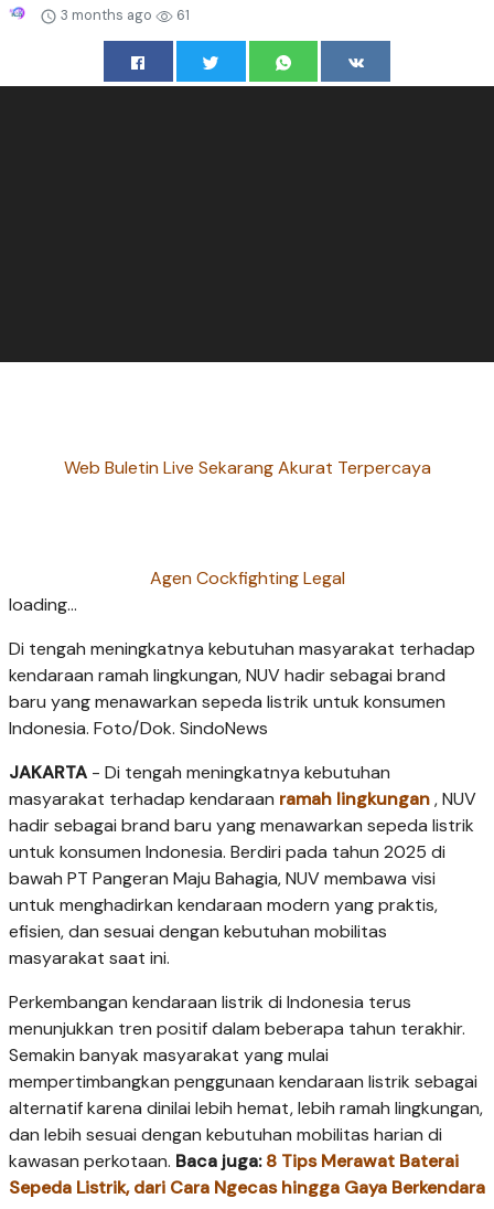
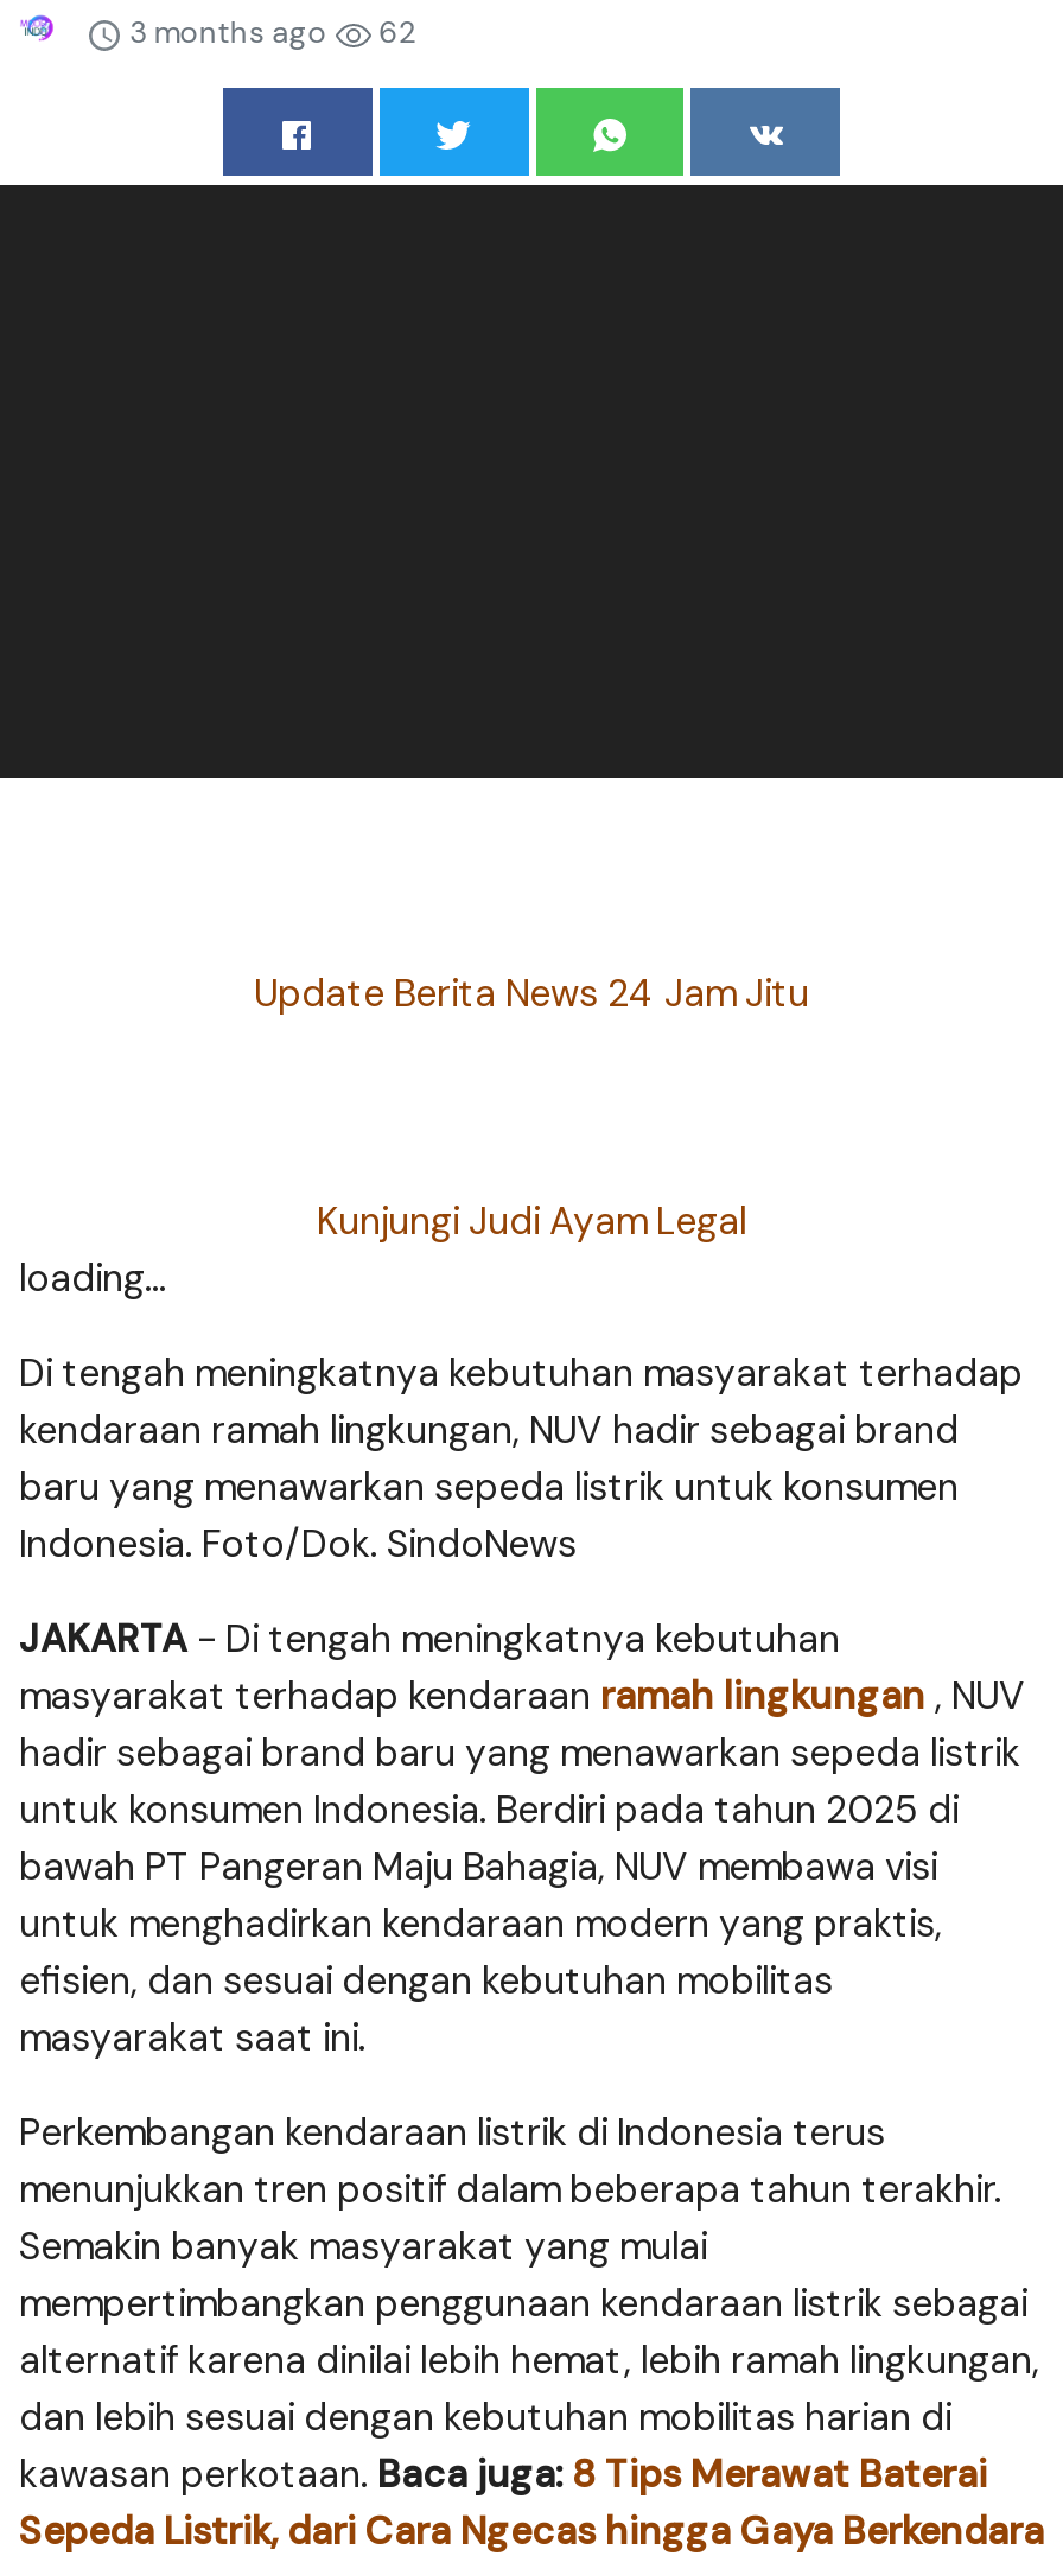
[57,6,189,24] 3 months ago 61 -> [123,12,415,52] 3 months ago 62
[63,456,431,479] Web Buletin Live Sekarang Akurat Terpercaya -> [254,969,809,1019] Update Berita News 24 Jam Jitu
[149,566,345,589] Agen Cockfighting Legal -> [317,1197,746,1246] Kunjungi Judi Ayam Legal

